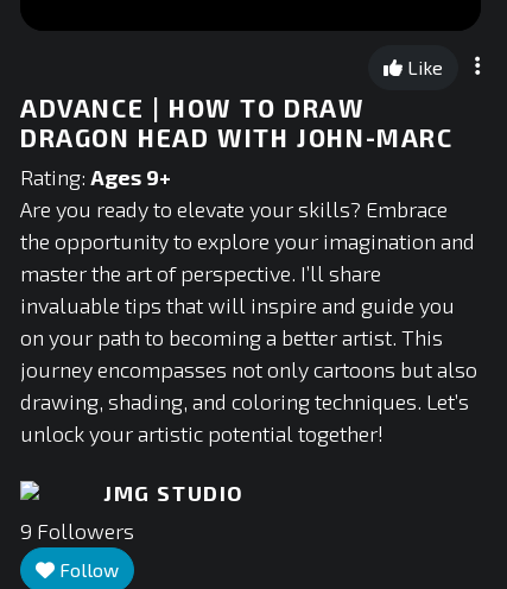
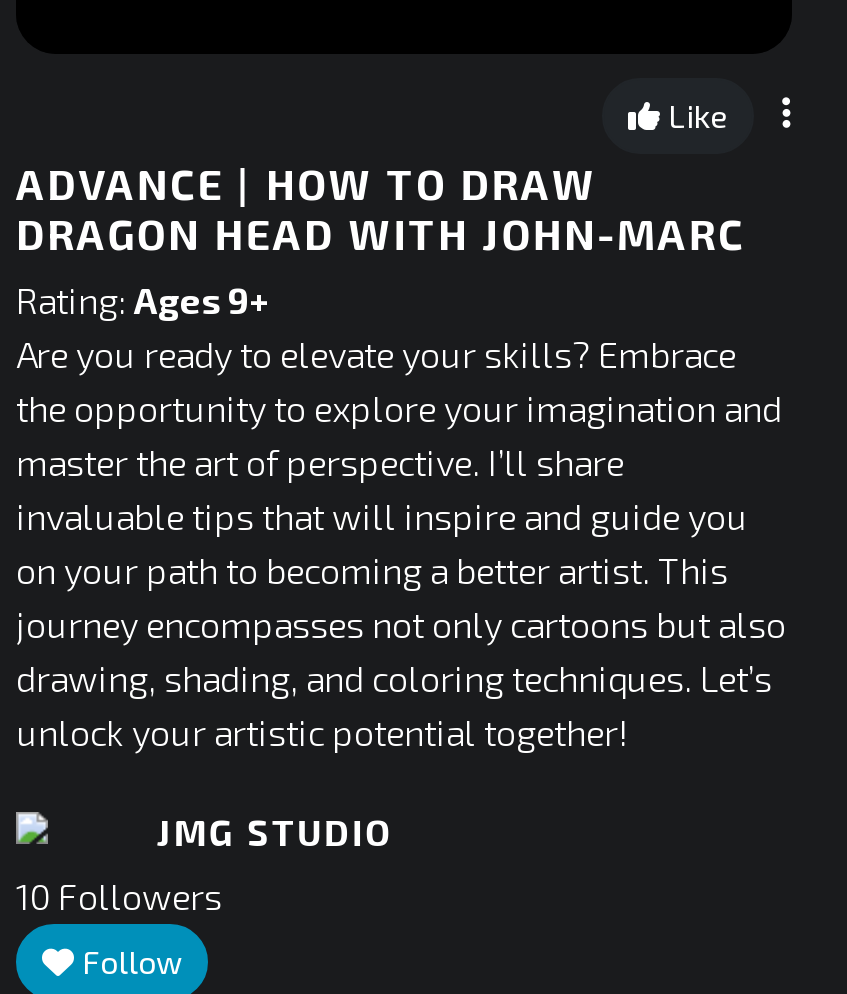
[20,518,134,544] 9 Followers -> [16,874,222,918] 10 Followers

